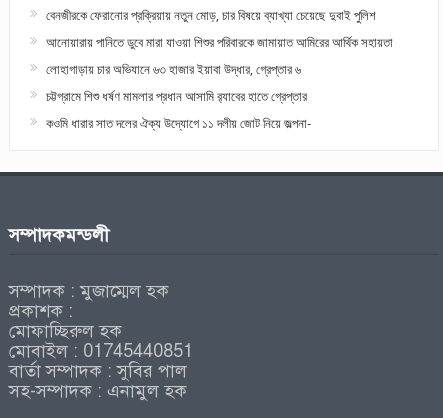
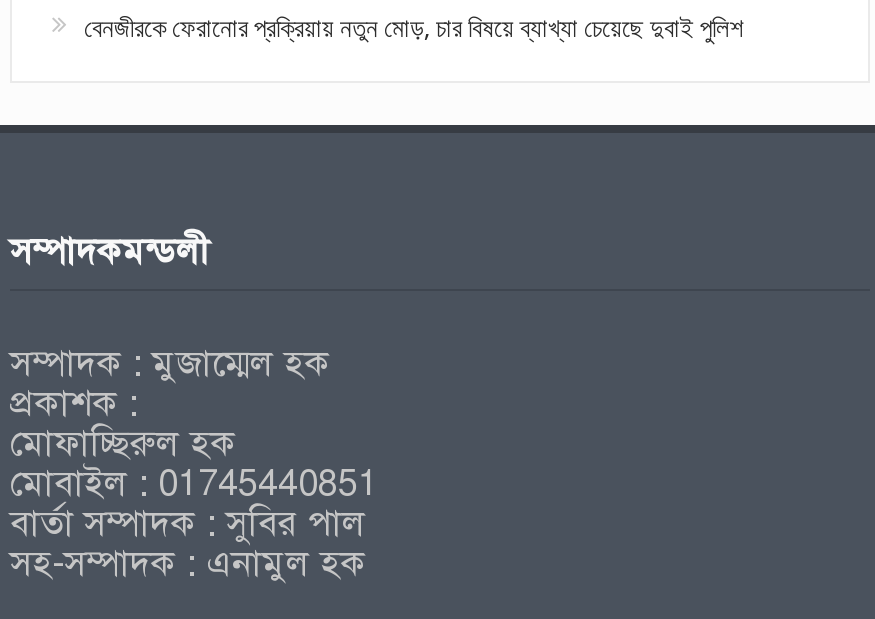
[46,33,393,132] আনোয়ারায় পানিতে ডুবে মারা যাওয়া শিশুর পরিবারকে জামায়াত আমিরের আর্থিক সহায়তা | লোহাগাড়ায় চার অভিযানে ৬৩ হাজার ইয়াবা উদ্ধার, গ্রেপ্তার ৬ | চট্টগ্রামে শিশু ধর্ষণ মামলার প্রধান আসামি র‍্যাবের হাতে গ্রেপ্তার | কওমি ধারার সাত দলের ঐক্য উদ্যোগে ১১ দলীয় জোট নিয়ে জল্পনা- -> none

